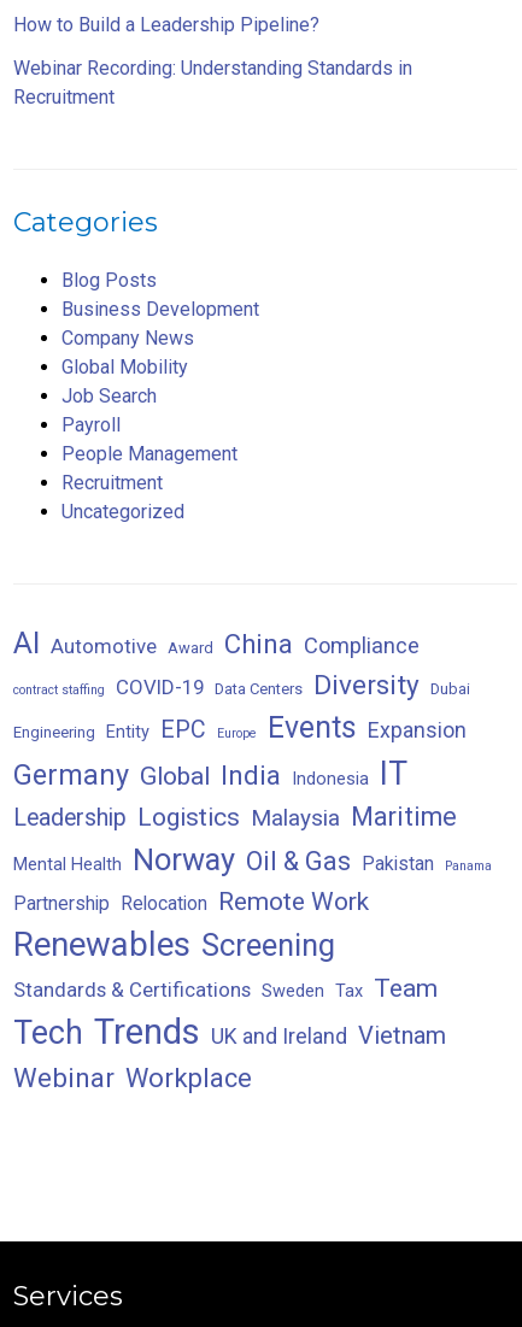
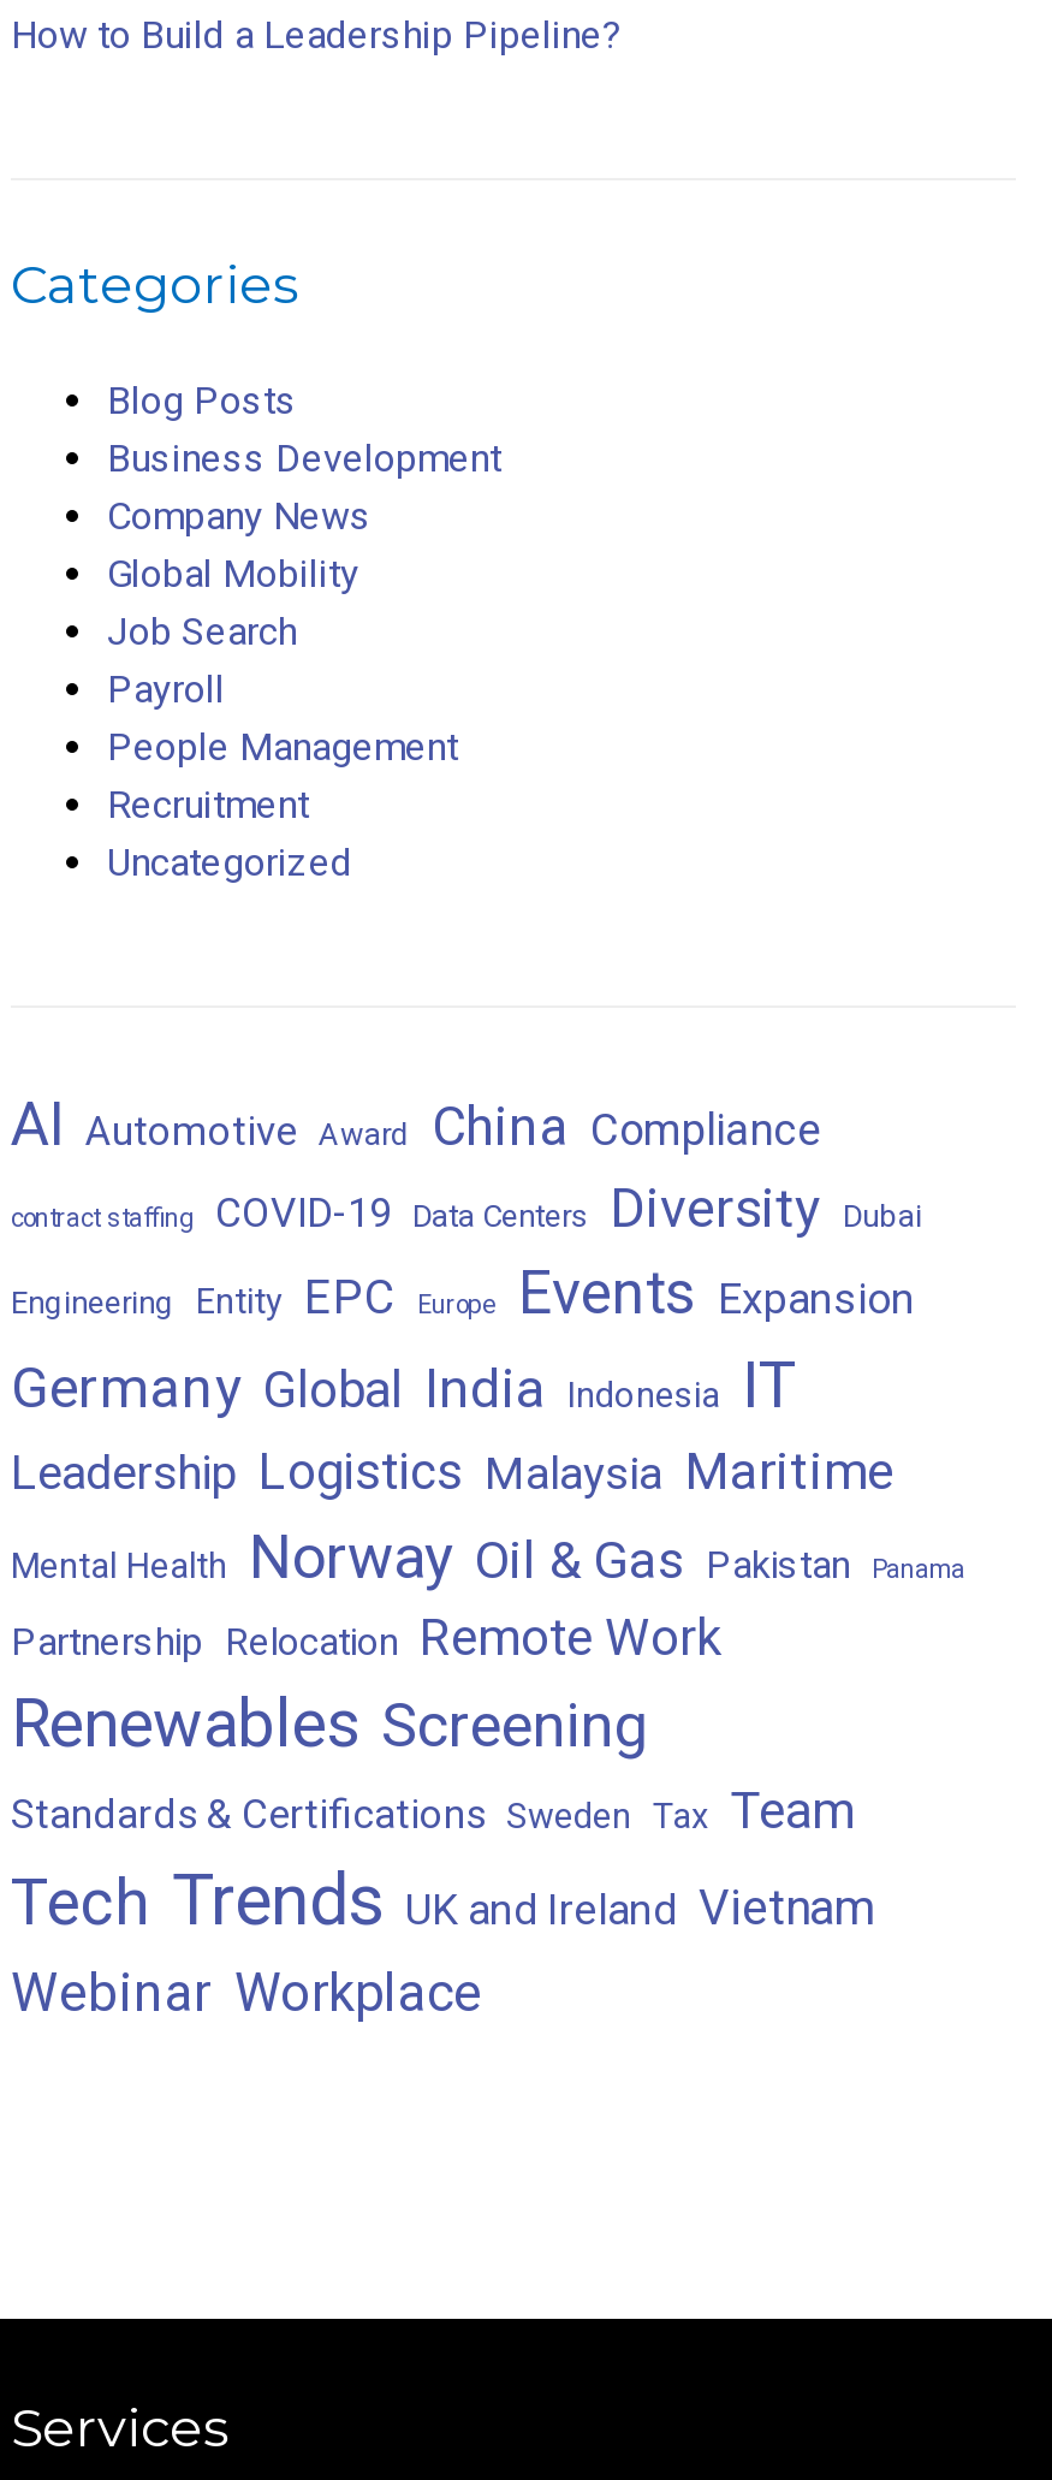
[13,56,412,108] Webinar Recording: Understanding Standards in | Recruitment -> none

